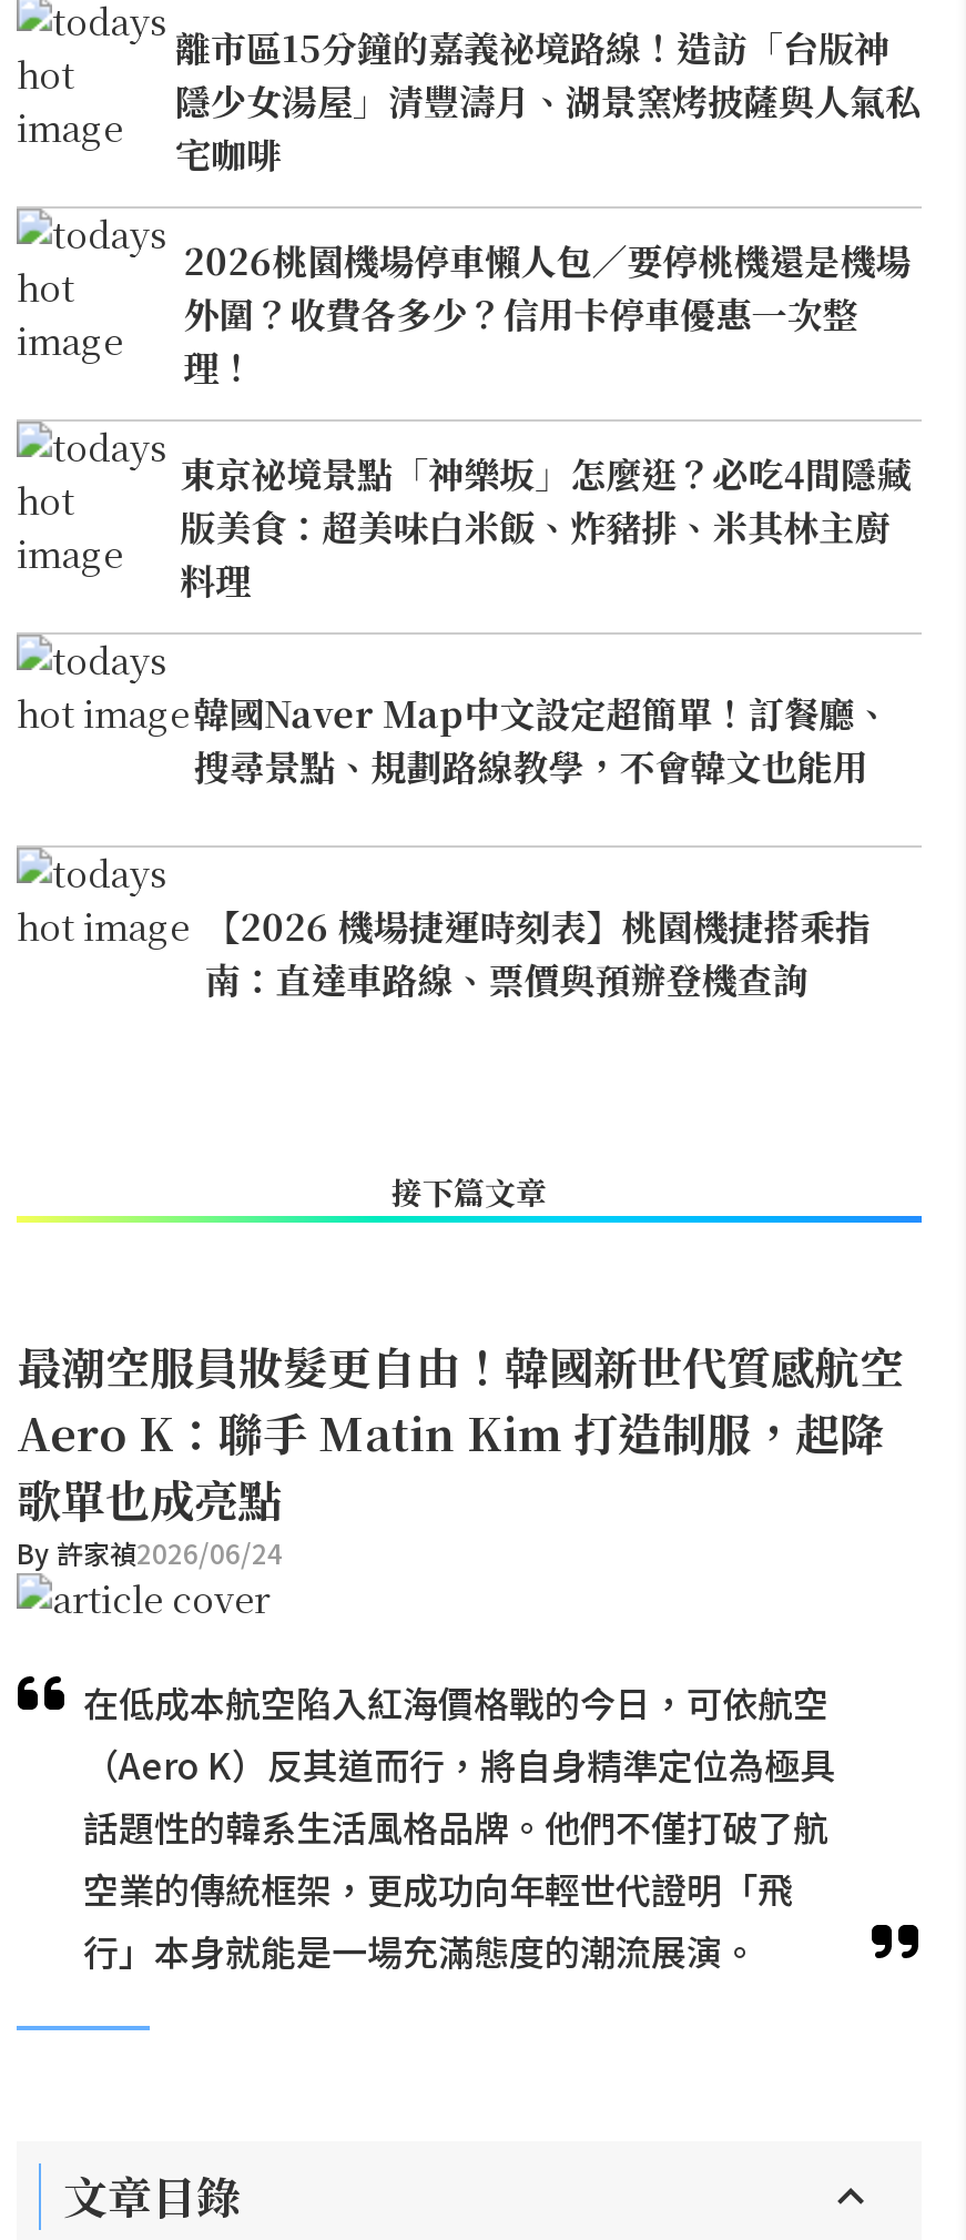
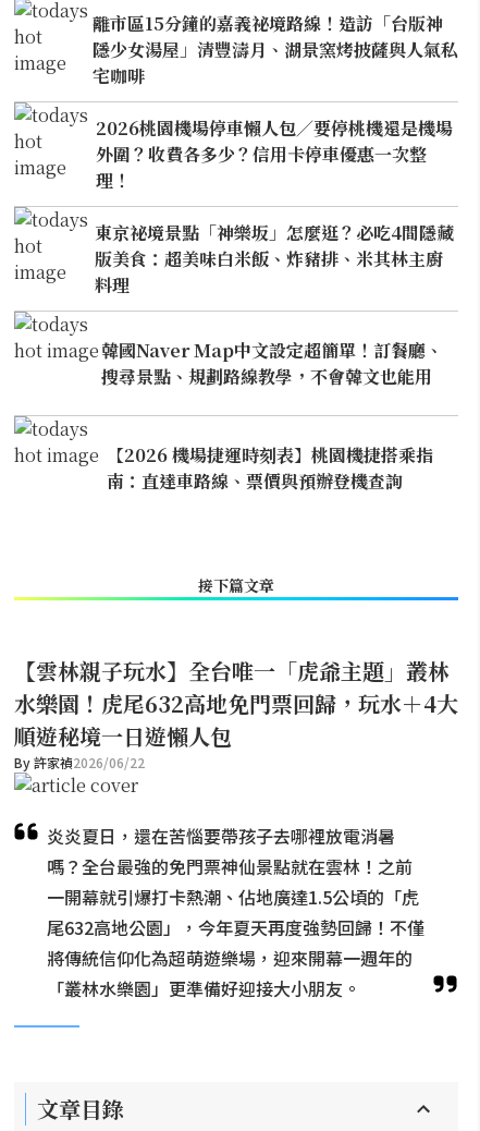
[17,1334,904,1571] 最潮空服員妝髮更自由！韓國新世代質感航空 | Aero K：聯手 Matin Kim 打造制服，起降 | 歌單也成亮點 | By 許家禎2026/06/24 -> [14,655,458,771] 【雲林親子玩水】全台唯一「虎爺主題」叢林 | 水樂園！虎尾632高地免門票回歸，玩水＋4大 | 順遊秘境一日遊懶人包 | By 許家禎2026/06/22
[83,1675,835,1977] 在低成本航空陷入紅海價格戰的今日，可依航空 | （Aero K）反其道而行，將自身精準定位為極具 | 話題性的韓系生活風格品牌。他們不僅打破了航 | 空業的傳統框架，更成功向年輕世代證明「飛 | 行」本身就能是一場充滿態度的潮流展演。 -> [47,823,424,1001] 炎炎夏日，還在苦惱要帶孩子去哪裡放電消暑 | 嗎？全台最強的免門票神仙景點就在雲林！之前 | 一開幕就引爆打卡熱潮、佔地廣達1.5公頃的「虎 | 尾632高地公園」，今年夏天再度強勢回歸！不僅 | 將傳統信仰化為超萌遊樂場，迎來開幕一週年的 | 「叢林水樂園」更準備好迎接大小朋友。

